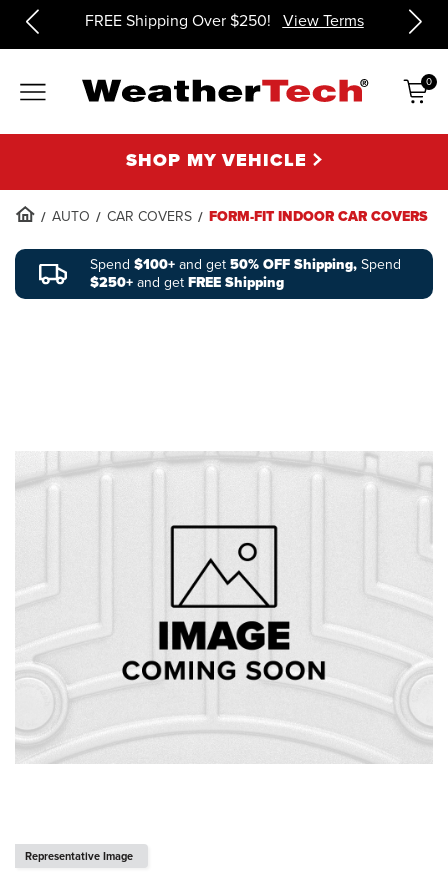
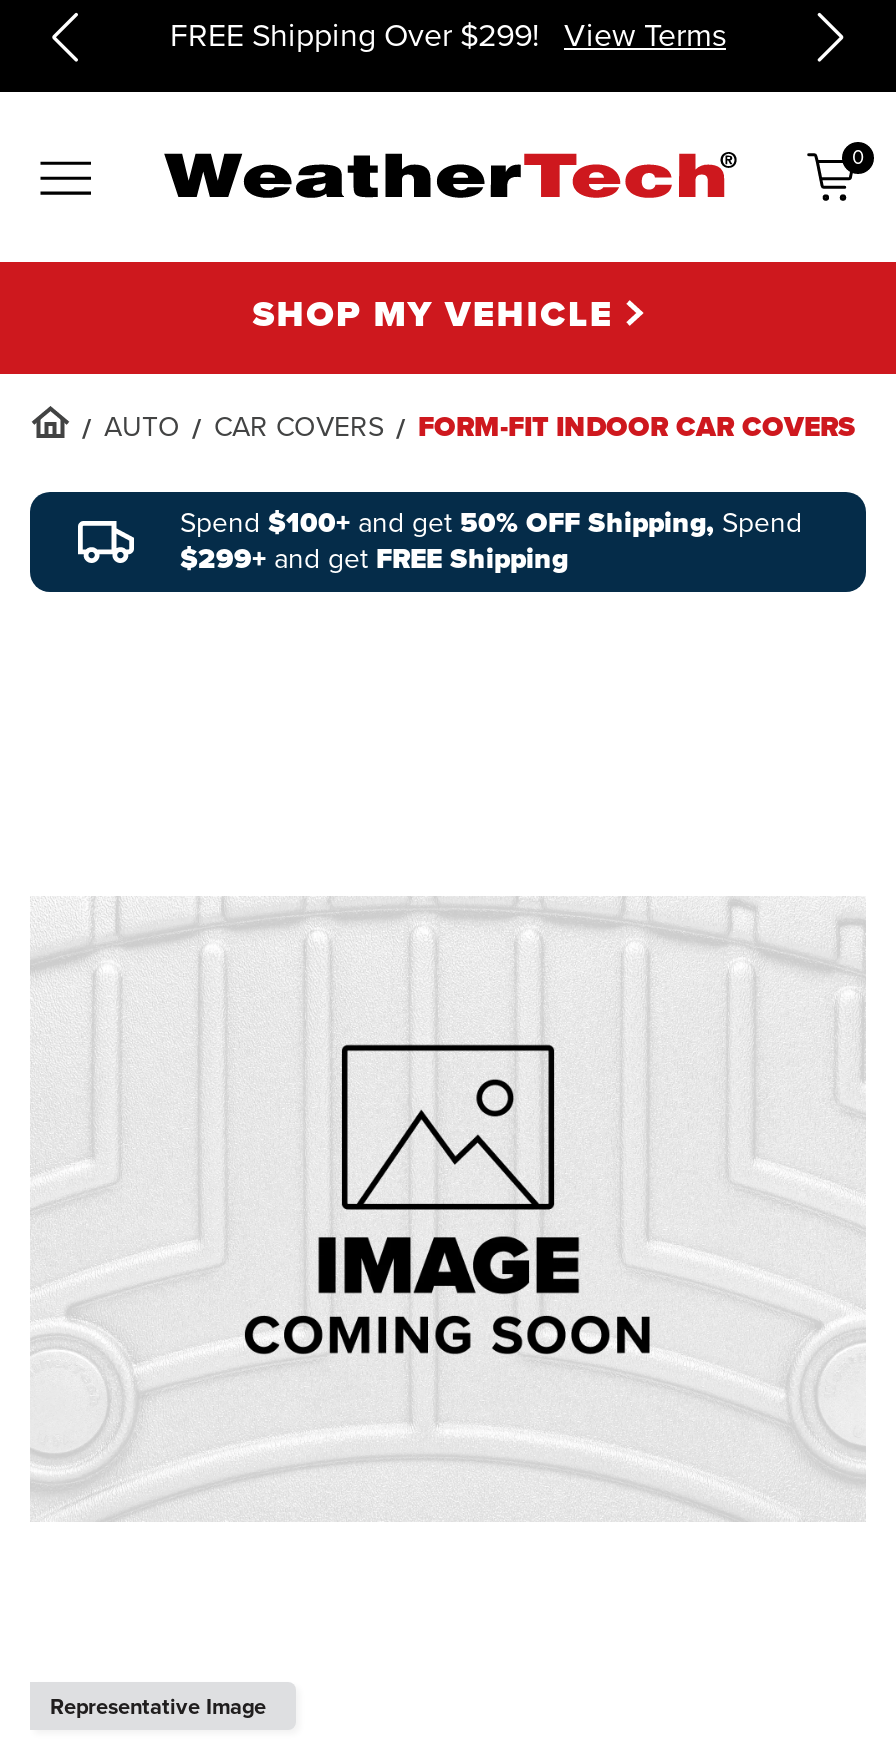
[84,9,363,32] FREE Shipping Over $250! View Terms -> [170,12,726,58] FREE Shipping Over $299! View Terms
[90,272,284,293] $250+ and get FREE Shipping -> [180,538,568,580] $299+ and get FREE Shipping

